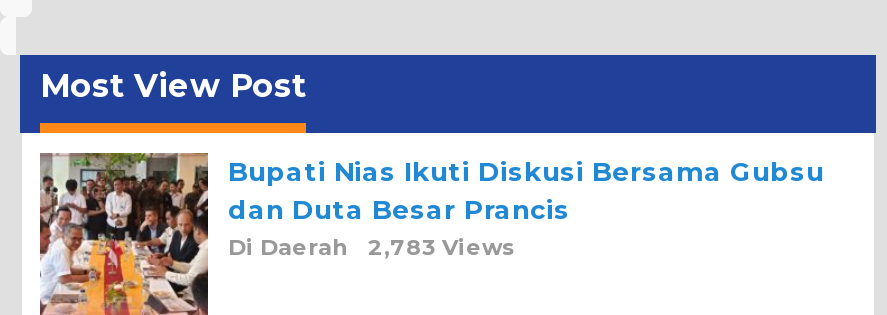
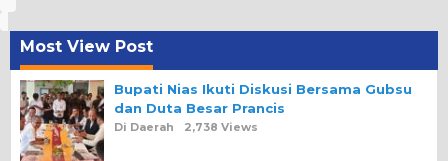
[228,234,516,262] Di Daerah 2,783 Views -> [114,120,258,134] Di Daerah 2,738 Views

